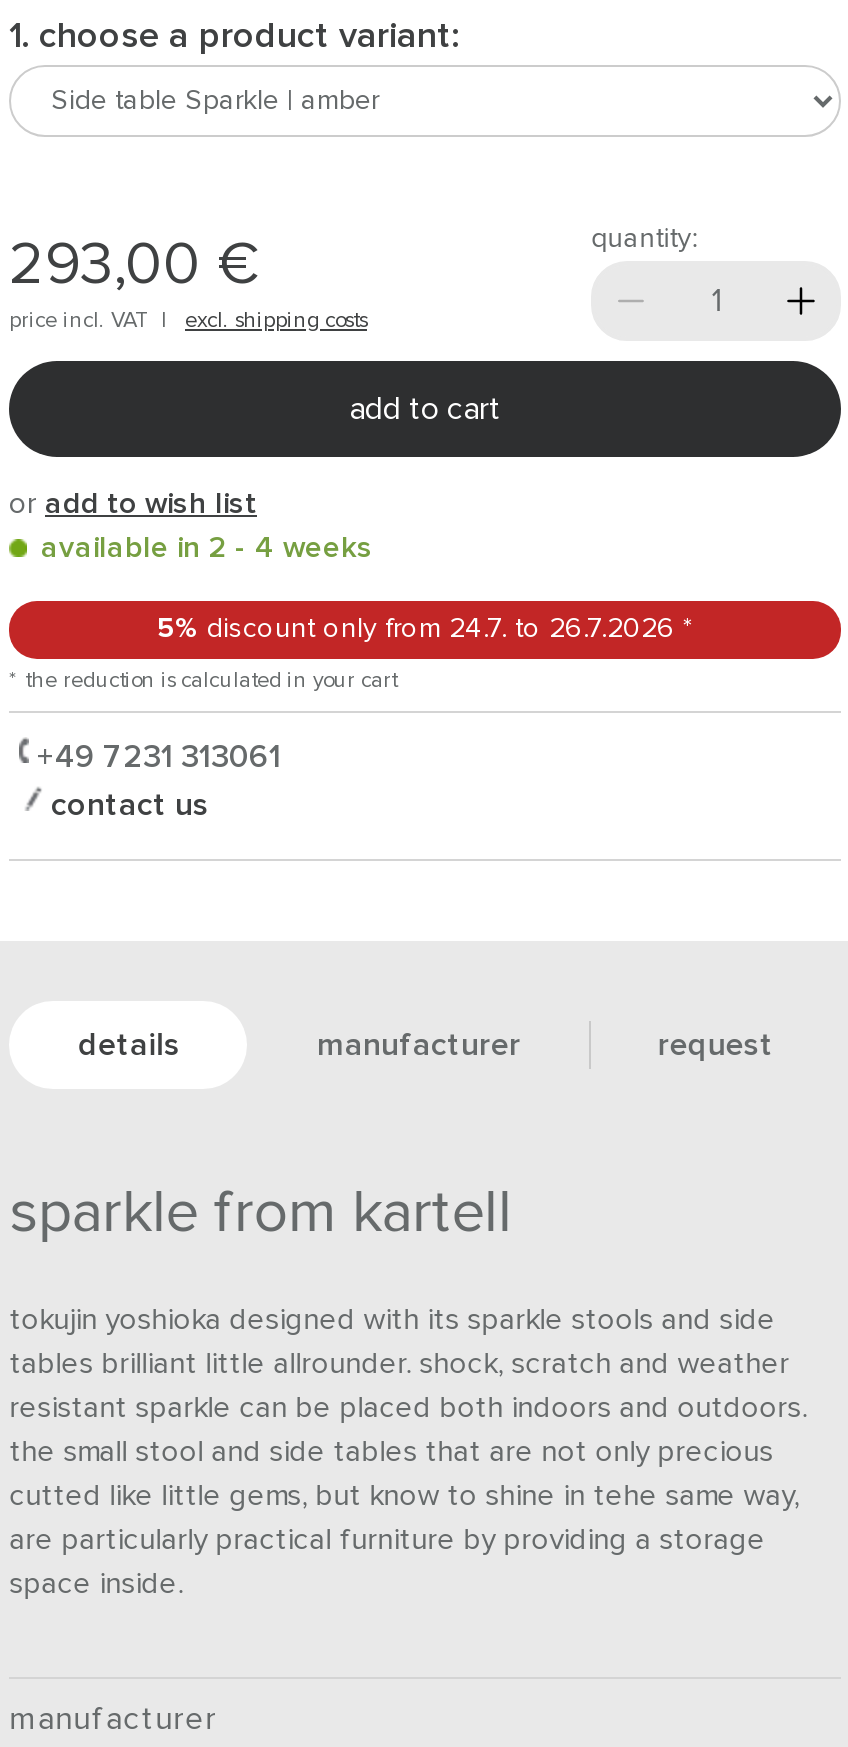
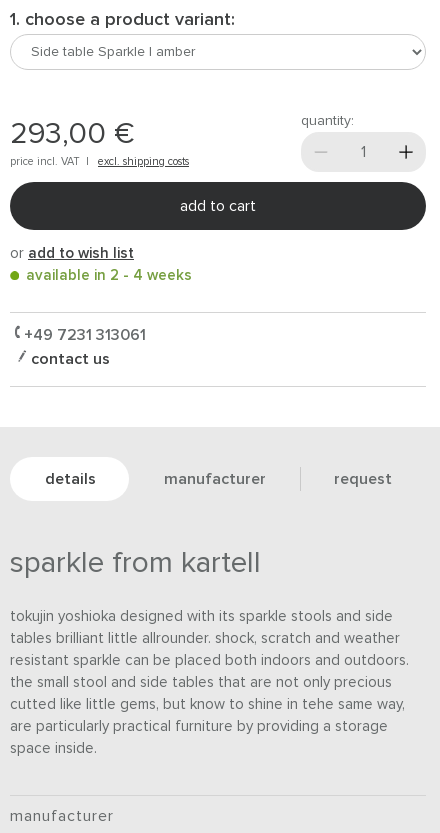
[9,615,693,691] 5% discount only from 24.7. to 26.7.2026 * | * the reduction is calculated in your cart -> none

